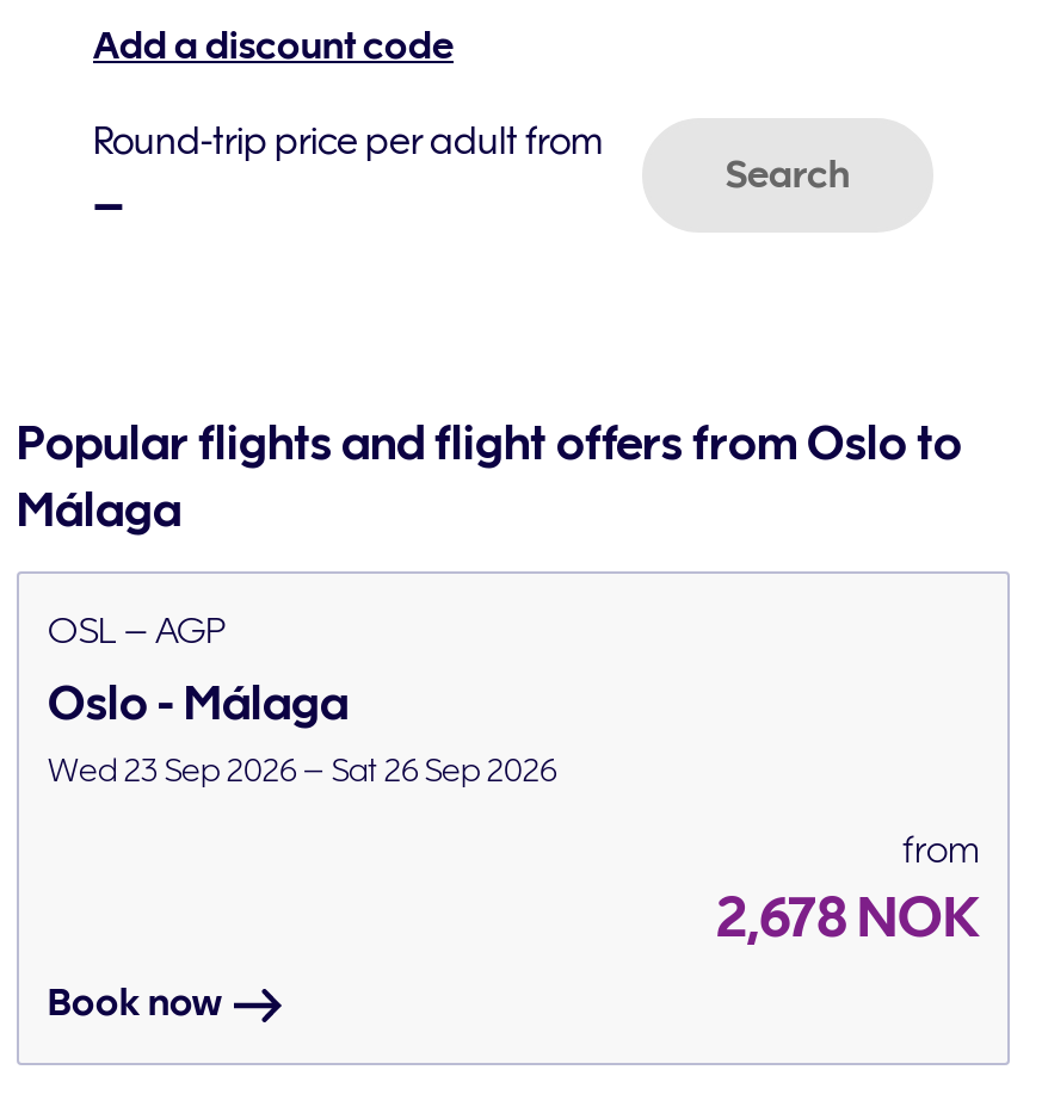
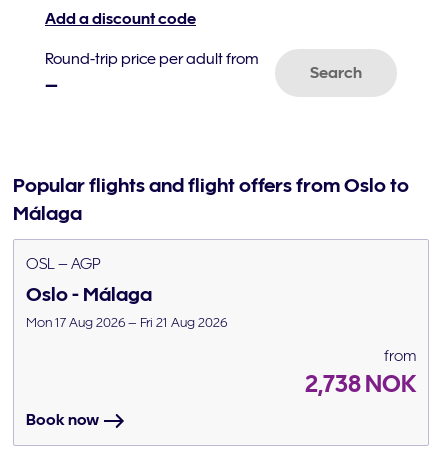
[48,750,556,788] Wed 23 Sep 2026 – Sat 26 Sep 2026 -> [26,314,227,330] Mon 17 Aug 2026 – Fri 21 Aug 2026
[716,884,979,948] 2,678 NOK -> [305,370,416,397] 2,738 NOK

